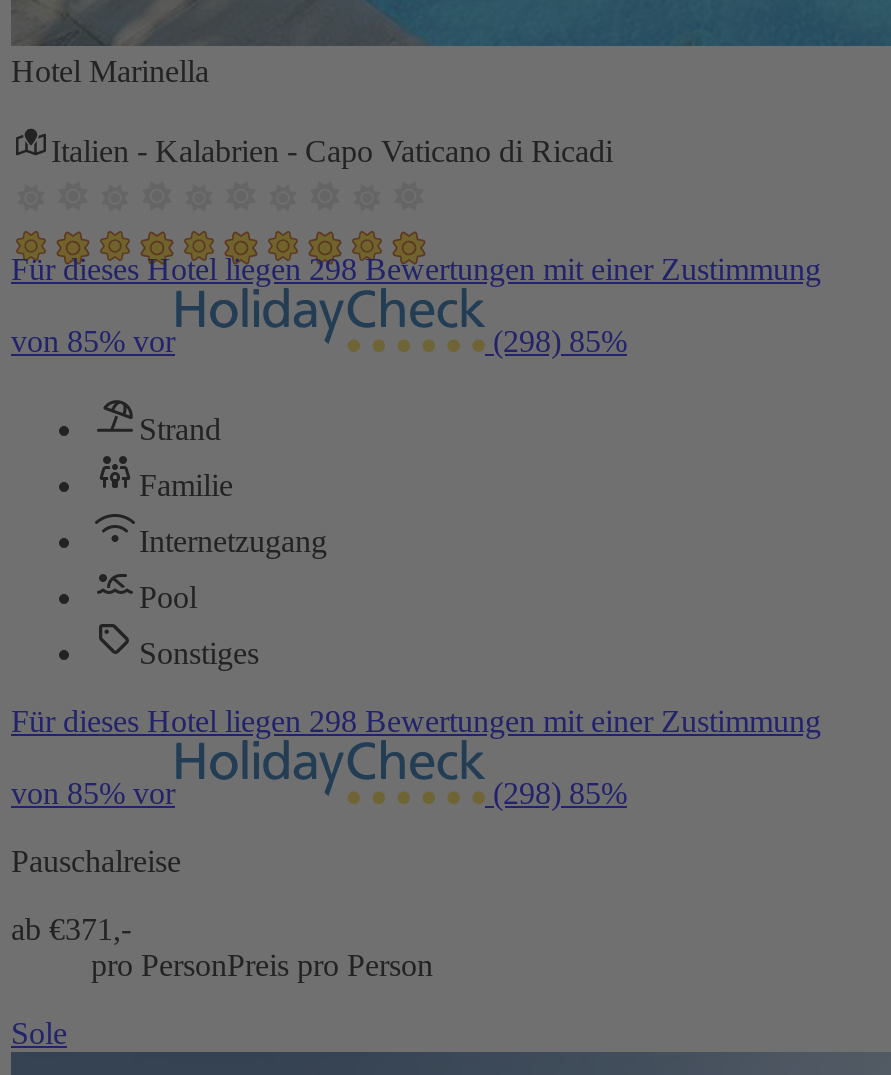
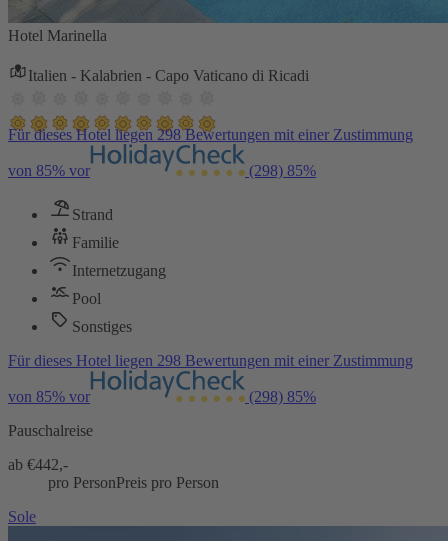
[11,912,131,946] ab €371,- -> [8,456,68,473] ab €442,-

